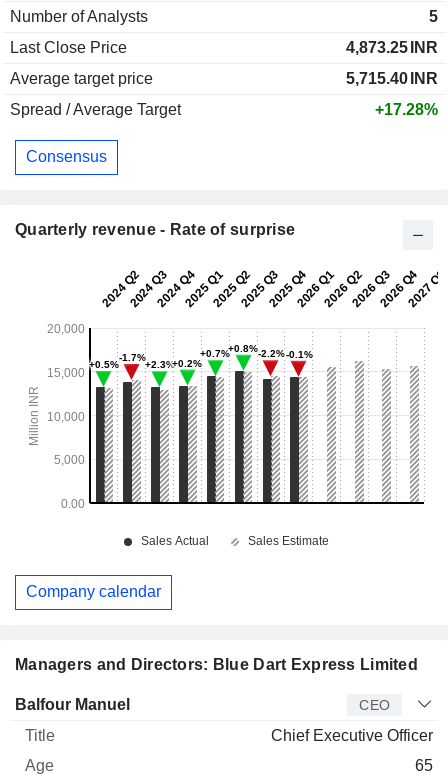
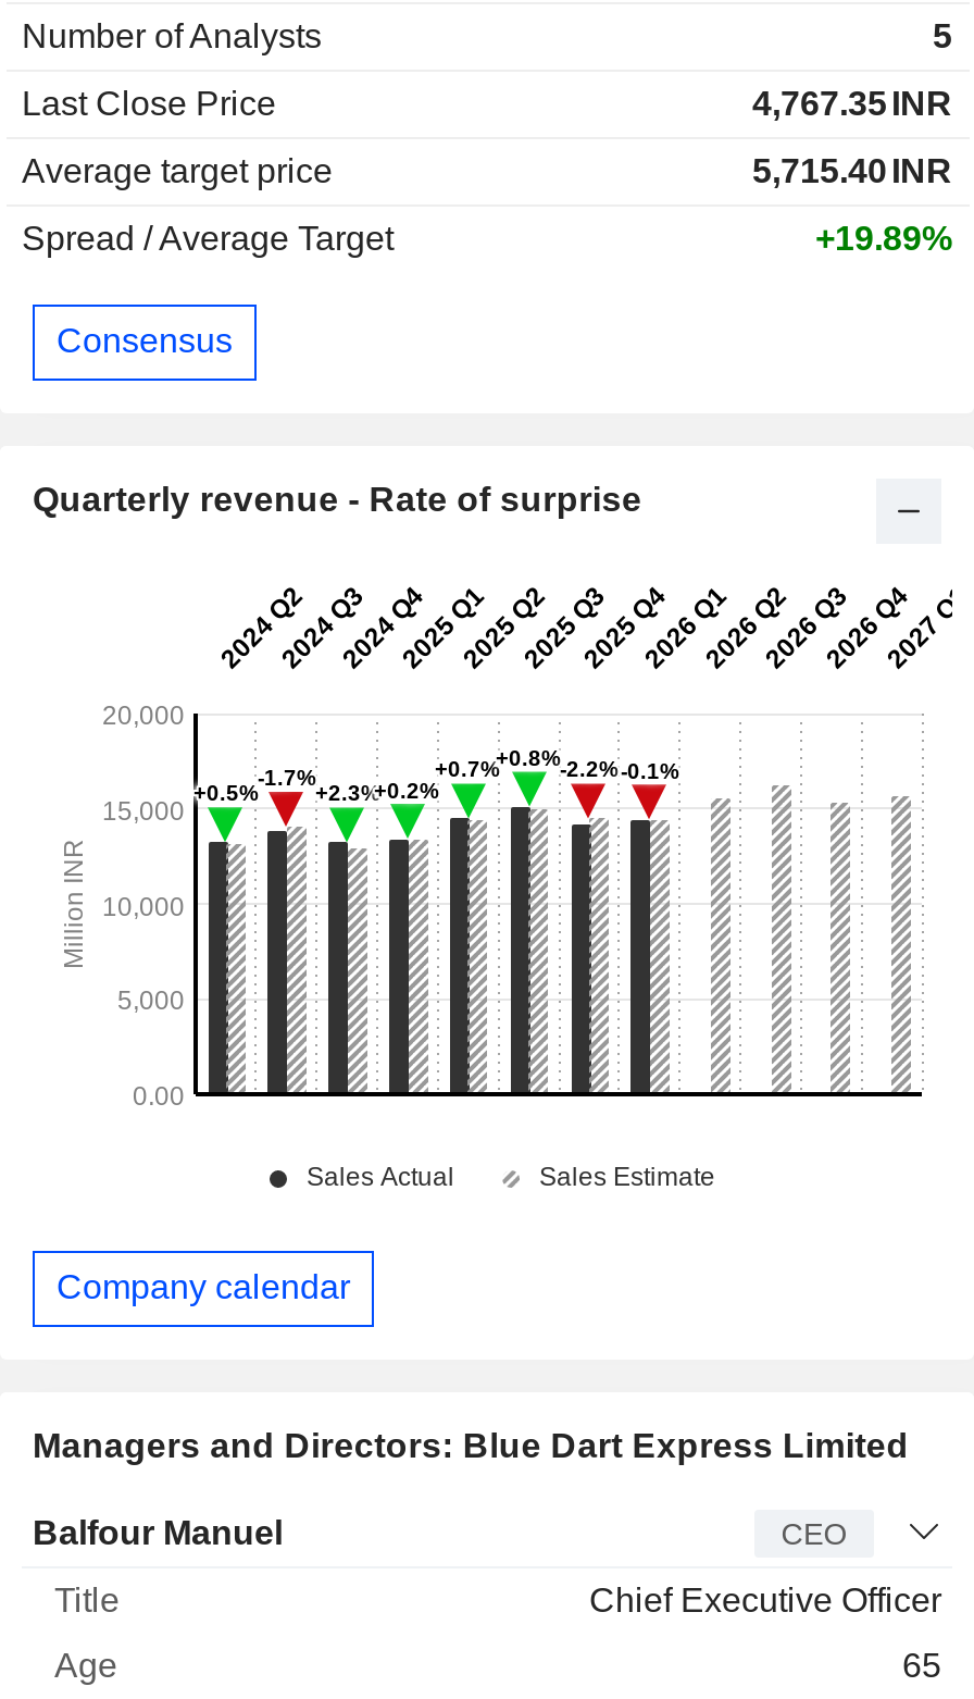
[346,38,438,55] 4,873.25 INR -> [752,84,952,121] 4,767.35 INR
[375,100,438,117] +17.28% -> [815,219,952,256] +19.89%

